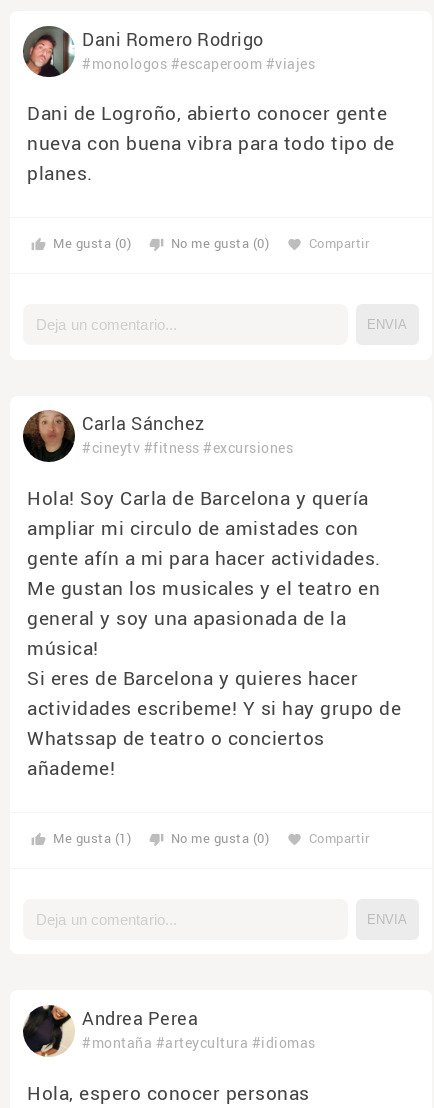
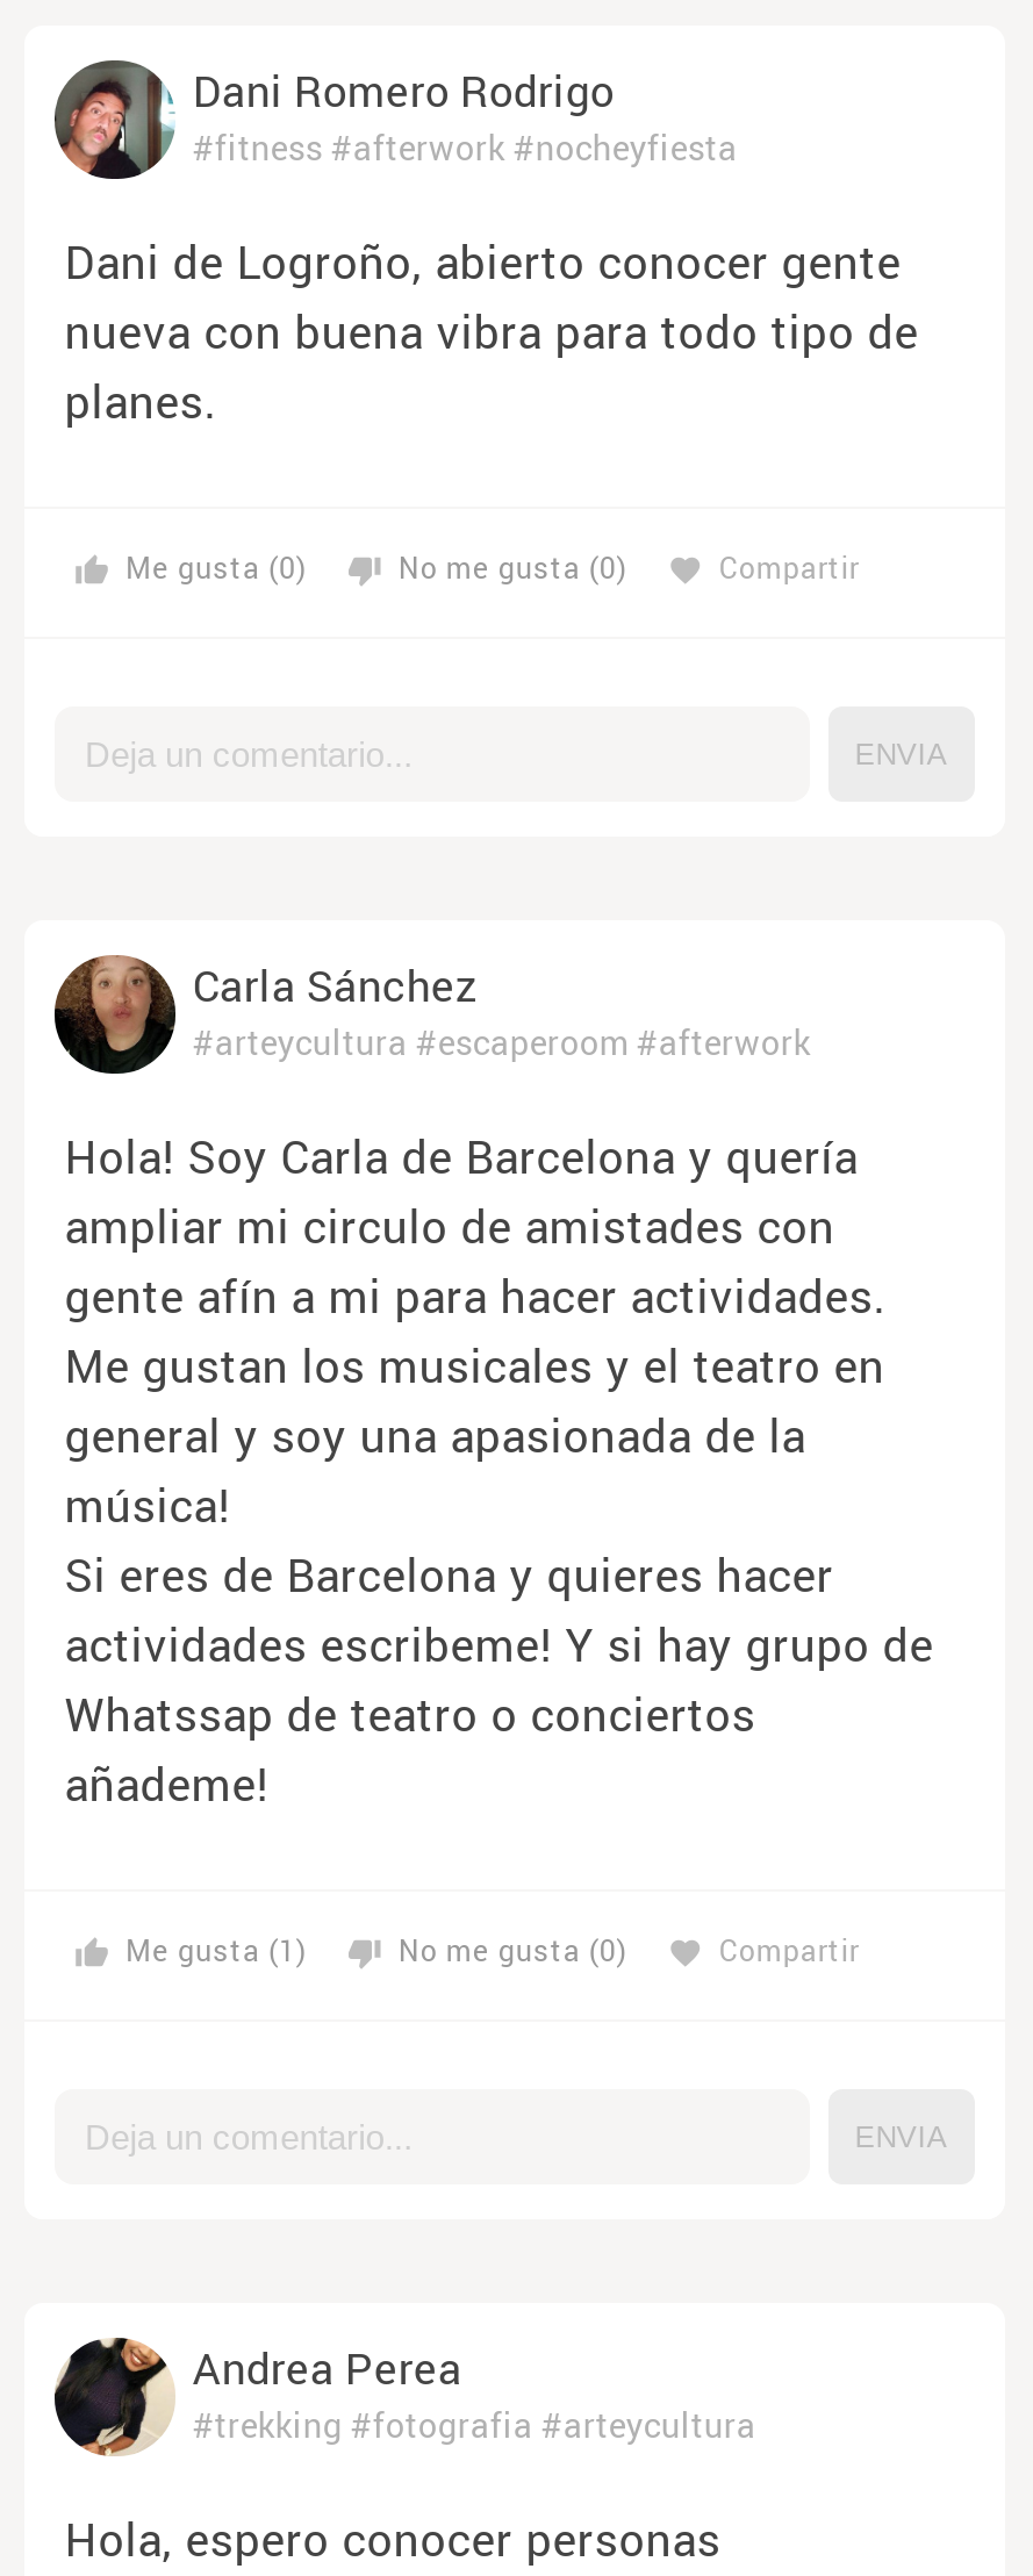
[82,53,315,72] #monologos #escaperoom #viajes -> [193,125,738,170] #fitness #afterwork #nocheyfiesta
[82,438,293,457] #cineytv #fitness #excursiones -> [193,1020,811,1064] #arteycultura #escaperoom #afterwork
[82,1033,316,1052] #montaña #arteycultura #idiomas -> [193,2402,756,2446] #trekking #fotografia #arteycultura

